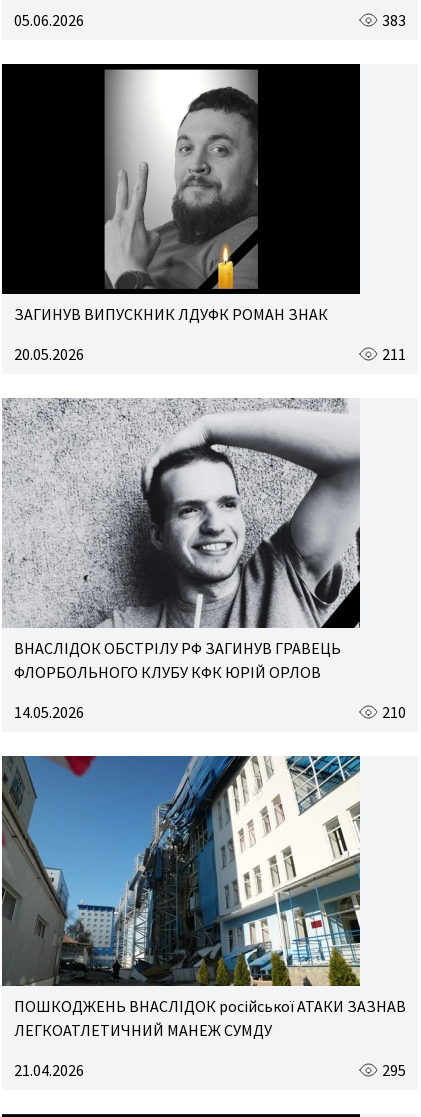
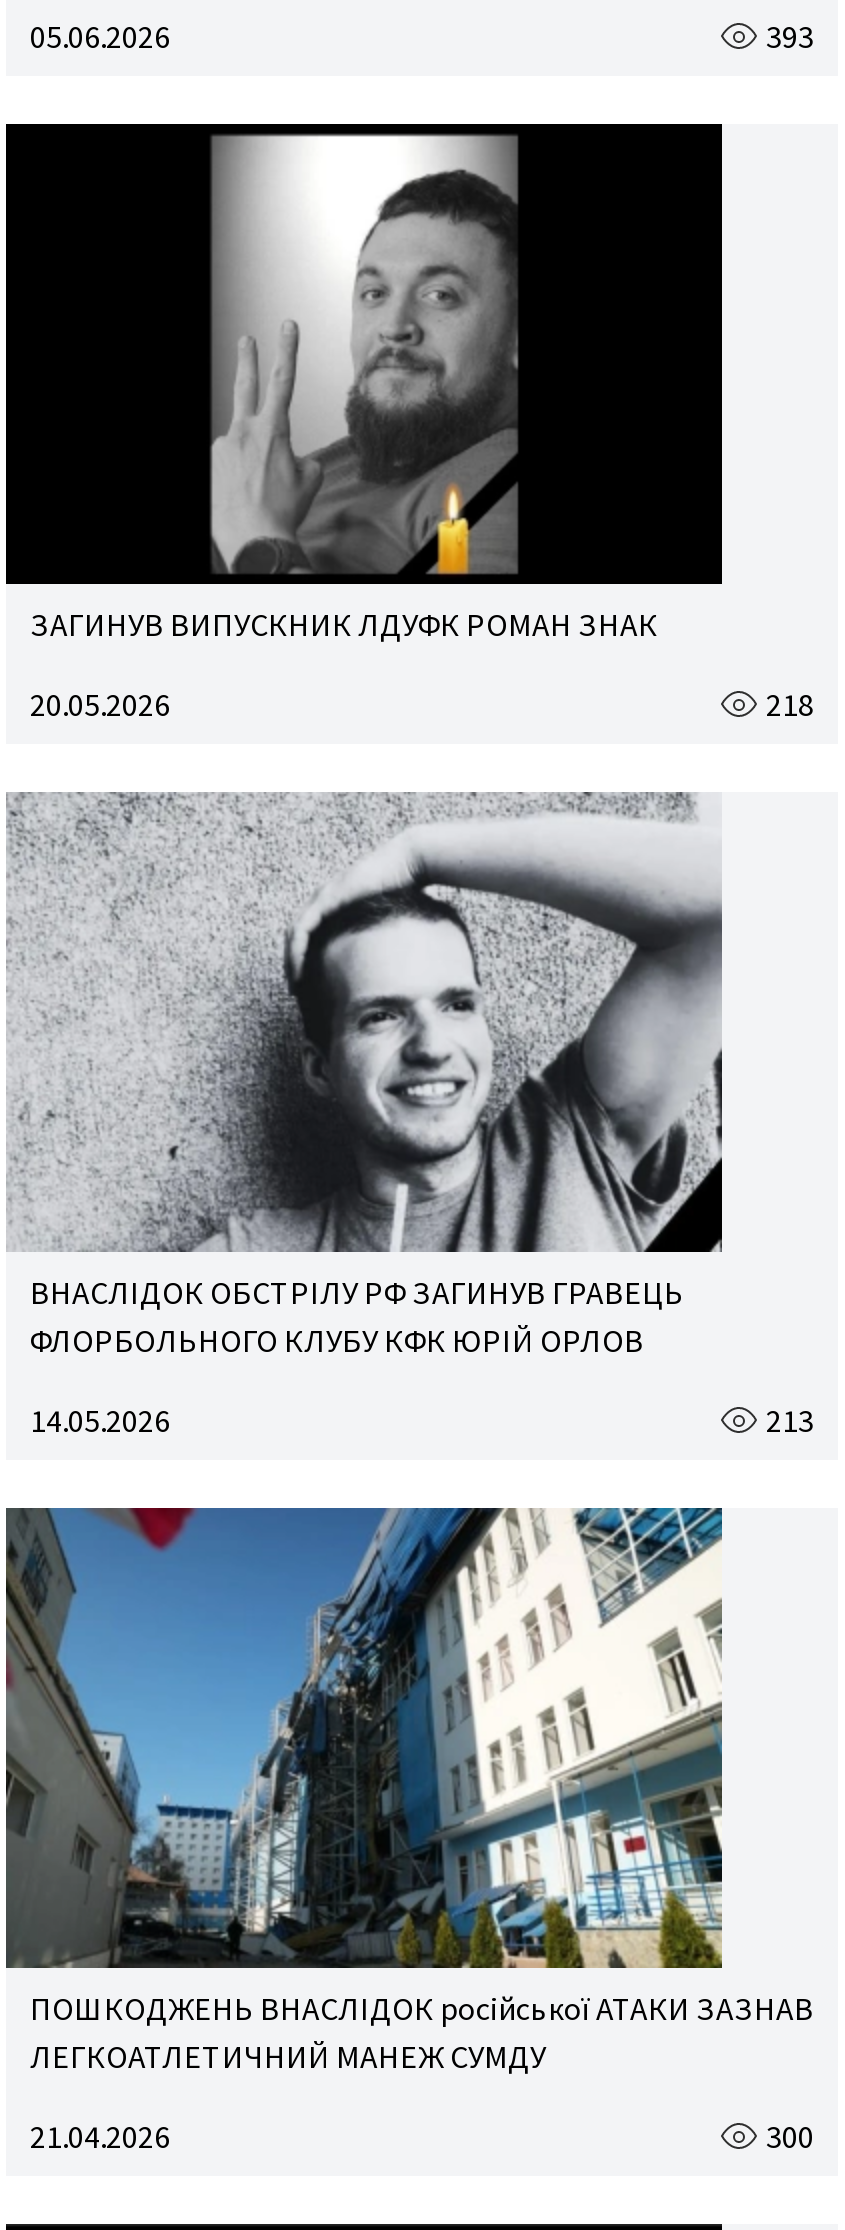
[382,10,406,30] 383 -> [766,17,814,57] 393
[382,344,406,364] 211 -> [766,685,814,725] 218
[382,702,406,722] 210 -> [766,1401,814,1441] 213
[382,1060,406,1080] 295 -> [766,2117,814,2157] 300

